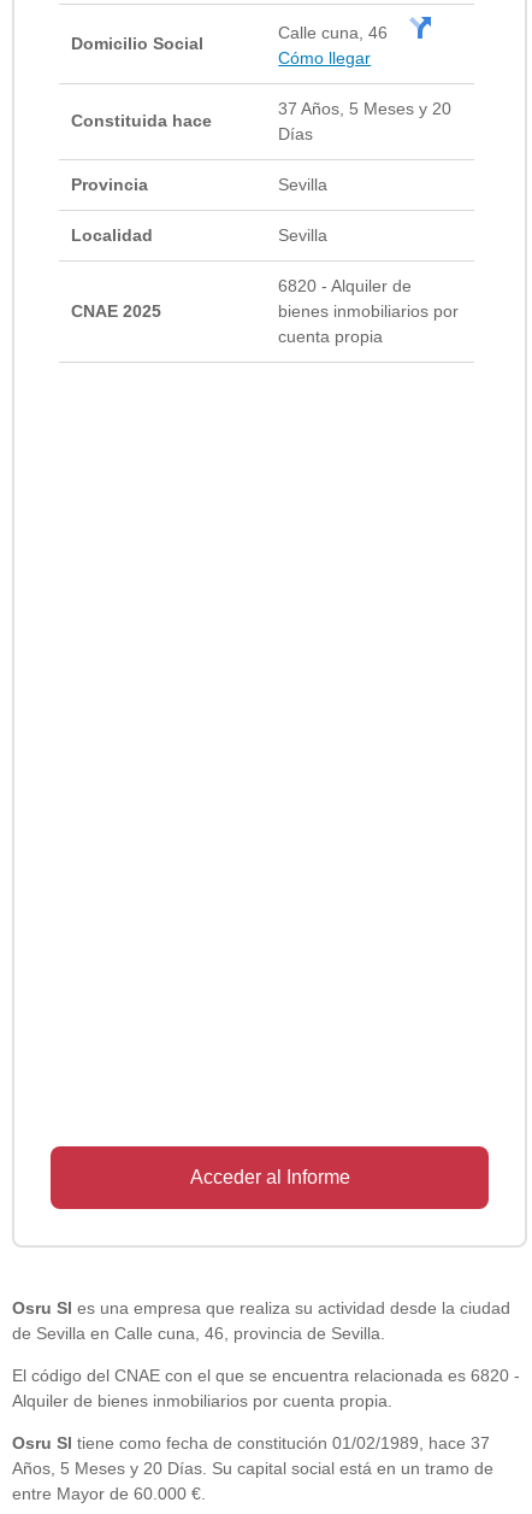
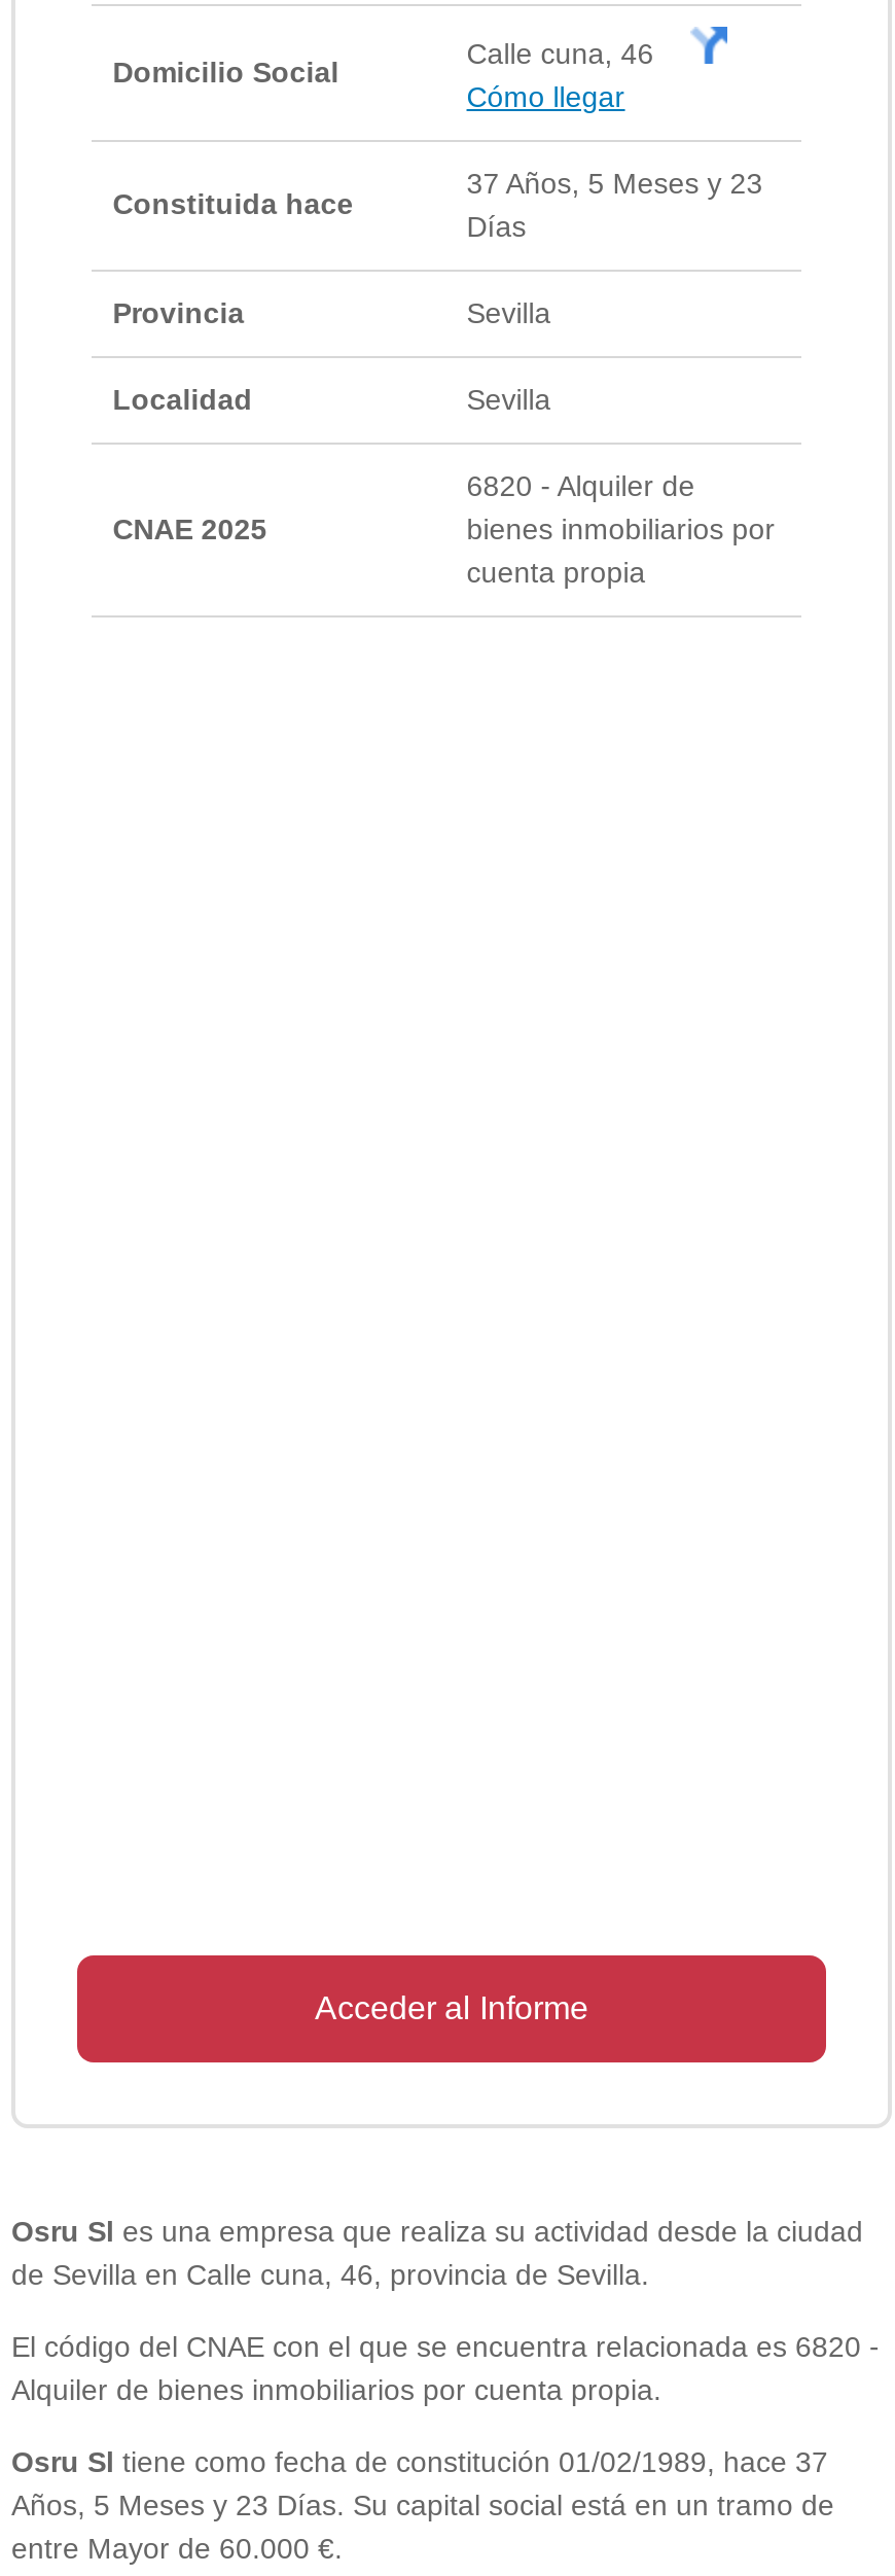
[278,99,452,118] 37 Años, 5 Meses y 20 -> [467,167,763,199] 37 Años, 5 Meses y 23
[12,1458,493,1478] Años, 5 Meses y 20 Días. Su capital social está en un tramo de -> [11,2488,834,2521] Años, 5 Meses y 23 Días. Su capital social está en un tramo de

